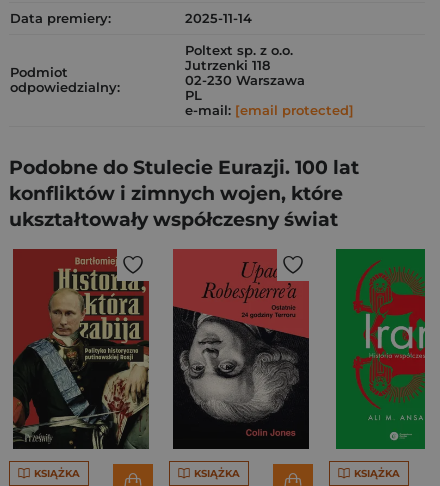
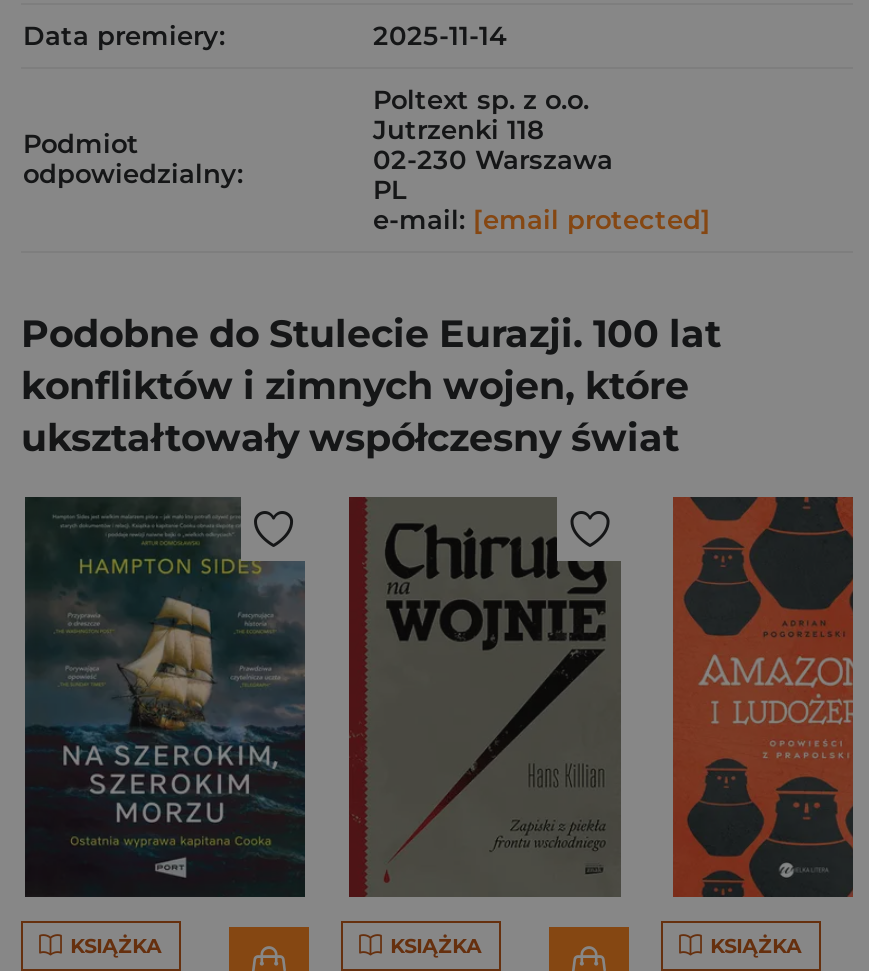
[11,248,151,450] [image] -> [23,495,307,897] [image]
[172,248,310,450] [image] -> [347,495,623,899] [image]
[335,248,426,450] [image] -> [671,495,855,899] [image]

